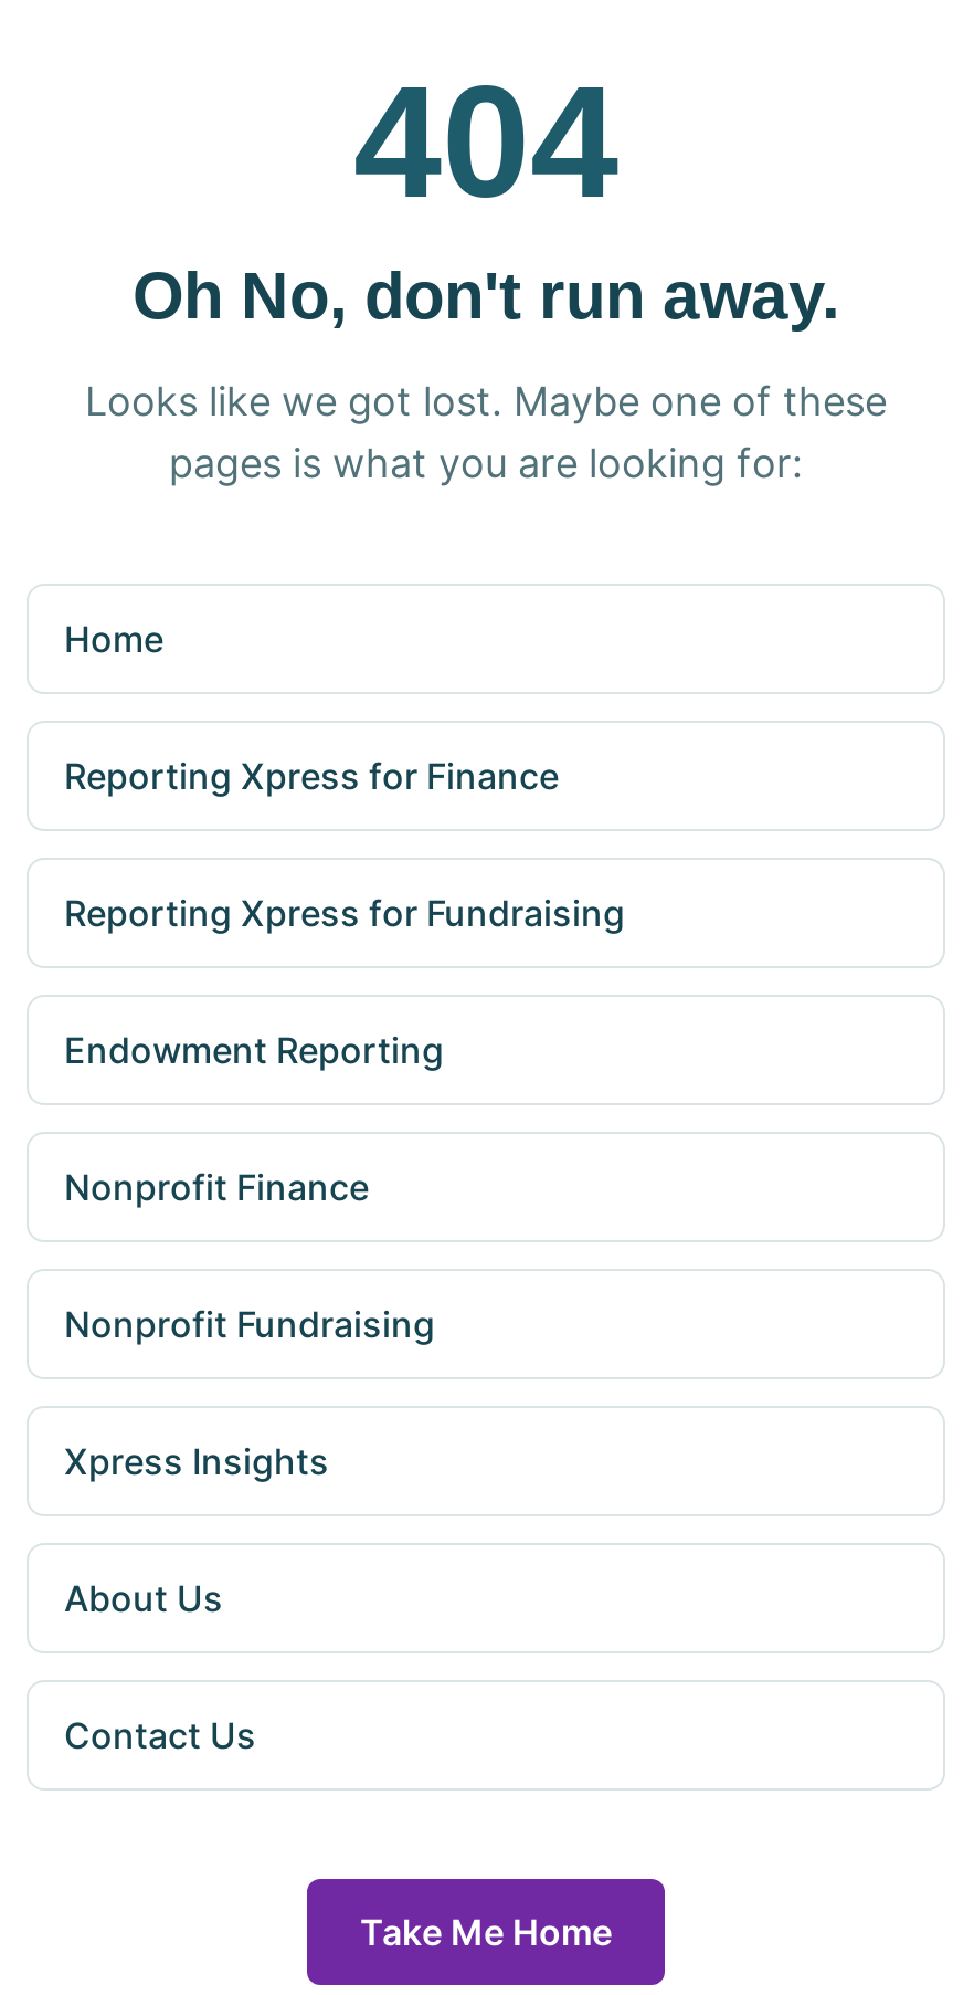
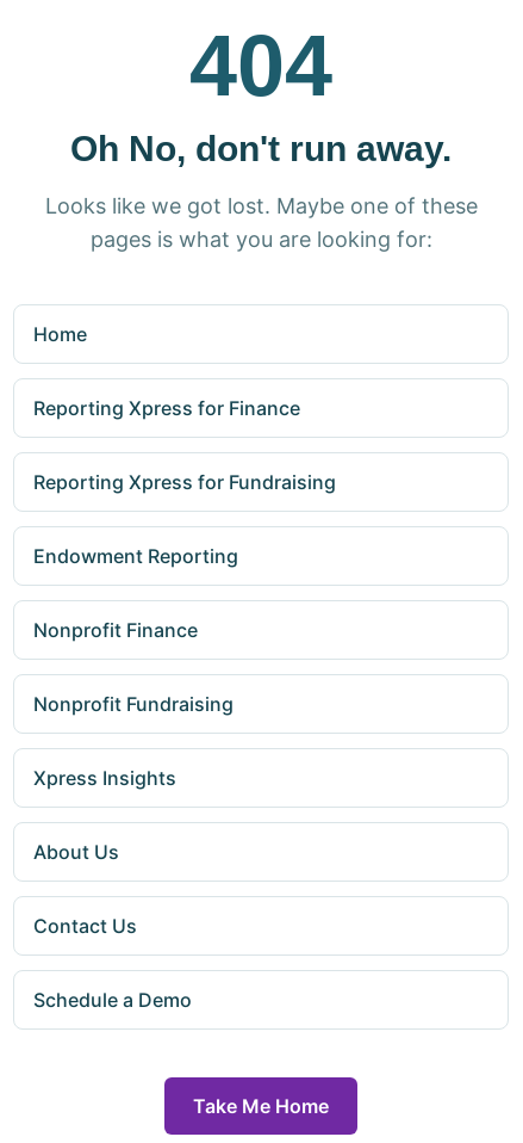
none -> [33,988,192,1012] Schedule a Demo

